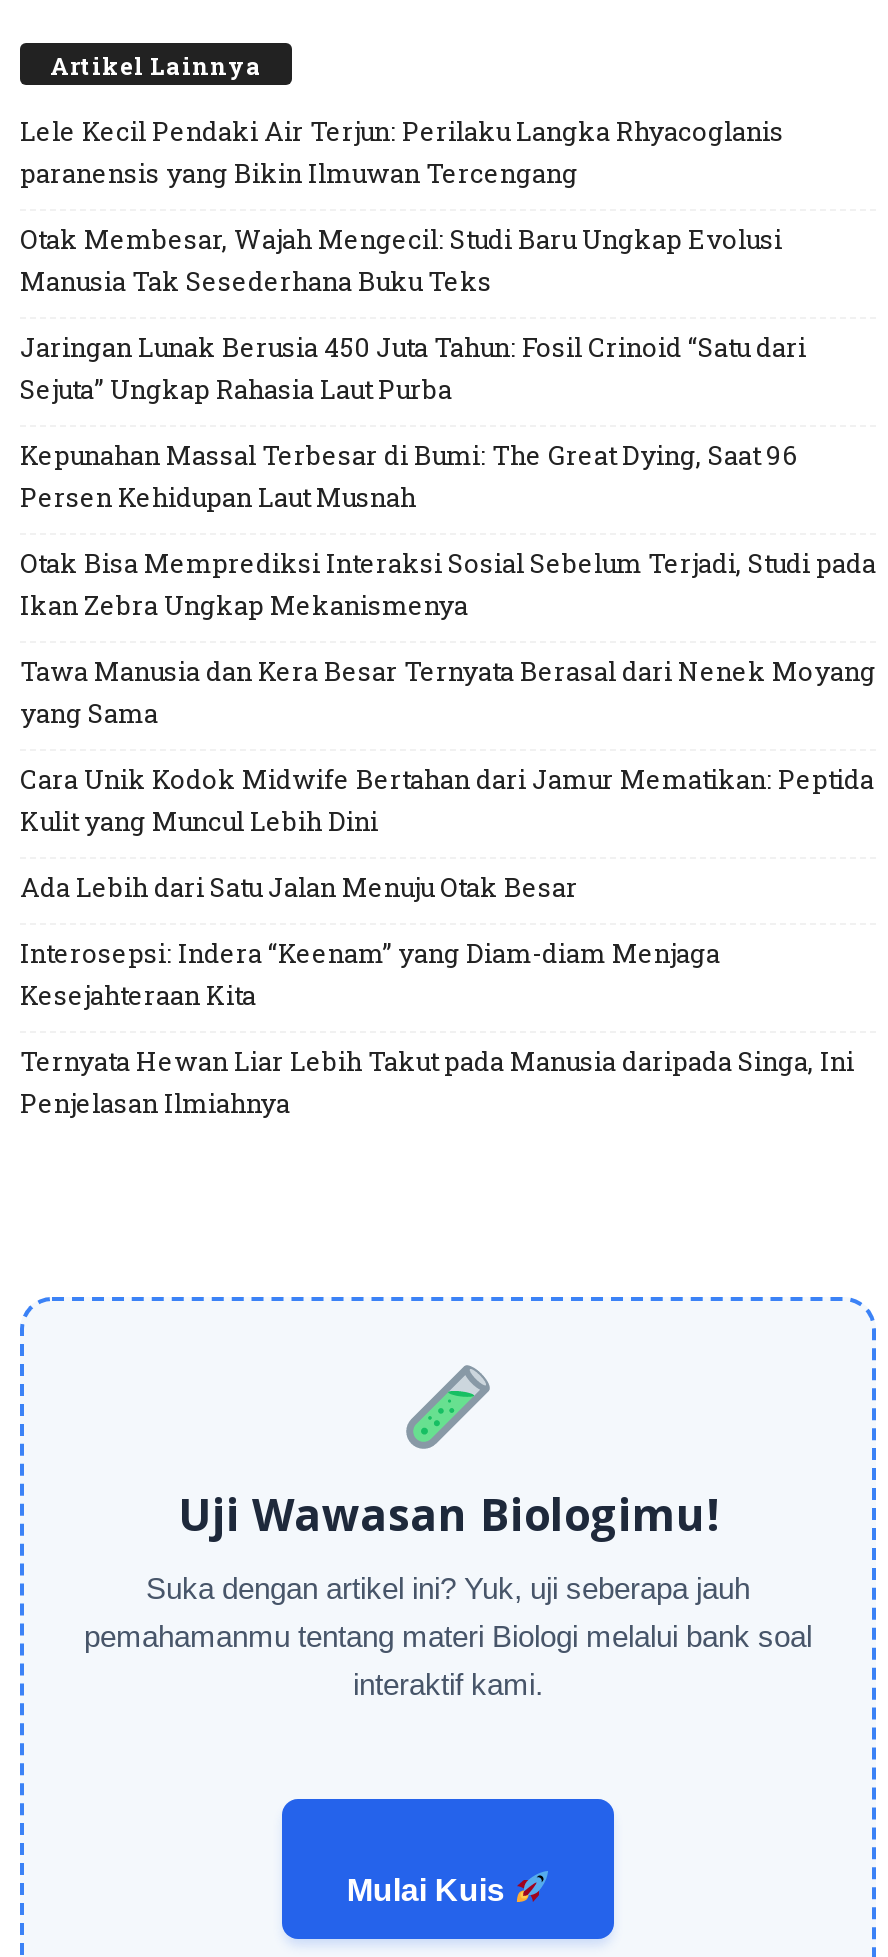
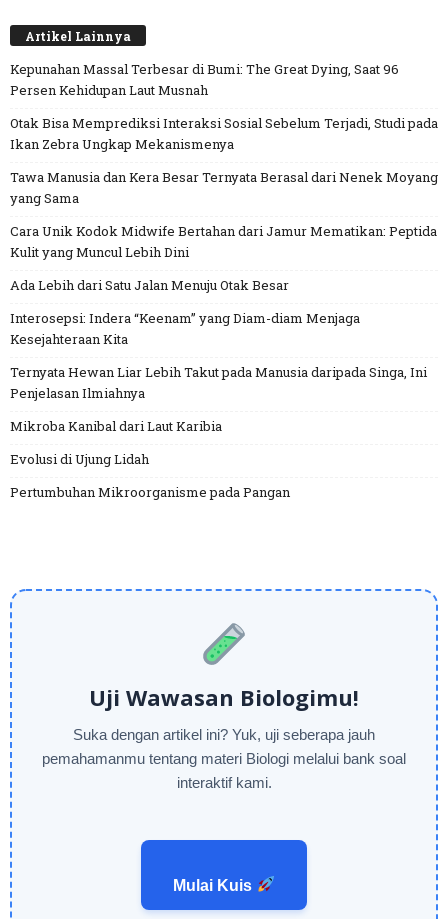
[20,113,806,407] Lele Kecil Pendaki Air Terjun: Perilaku Langka Rhyacoglanis | paranensis yang Bikin Ilmuwan Tercengang | Otak Membesar, Wajah Mengecil: Studi Baru Ungkap Evolusi | Manusia Tak Sesederhana Buku Teks | Jaringan Lunak Berusia 450 Juta Tahun: Fosil Crinoid “Satu dari | Sejuta” Ungkap Rahasia Laut Purba -> none
moved [20,437,876,1121] -> [10,60,438,402]: Kepunahan Massal Terbesar di Bumi: The Great Dying, Saat 96 | Persen Kehidupan Laut Musnah | Otak Bisa Memprediksi Interaksi Sosial Sebelum Terjadi, Studi pada | ... | Ternyata Hewan Liar Lebih Takut pada Manusia daripada Singa, Ini | Penjelasan Ilmiahnya
none -> [10,417,290,501] Mikroba Kanibal dari Laut Karibia | Evolusi di Ujung Lidah | Pertumbuhan Mikroorganisme pada Pangan

